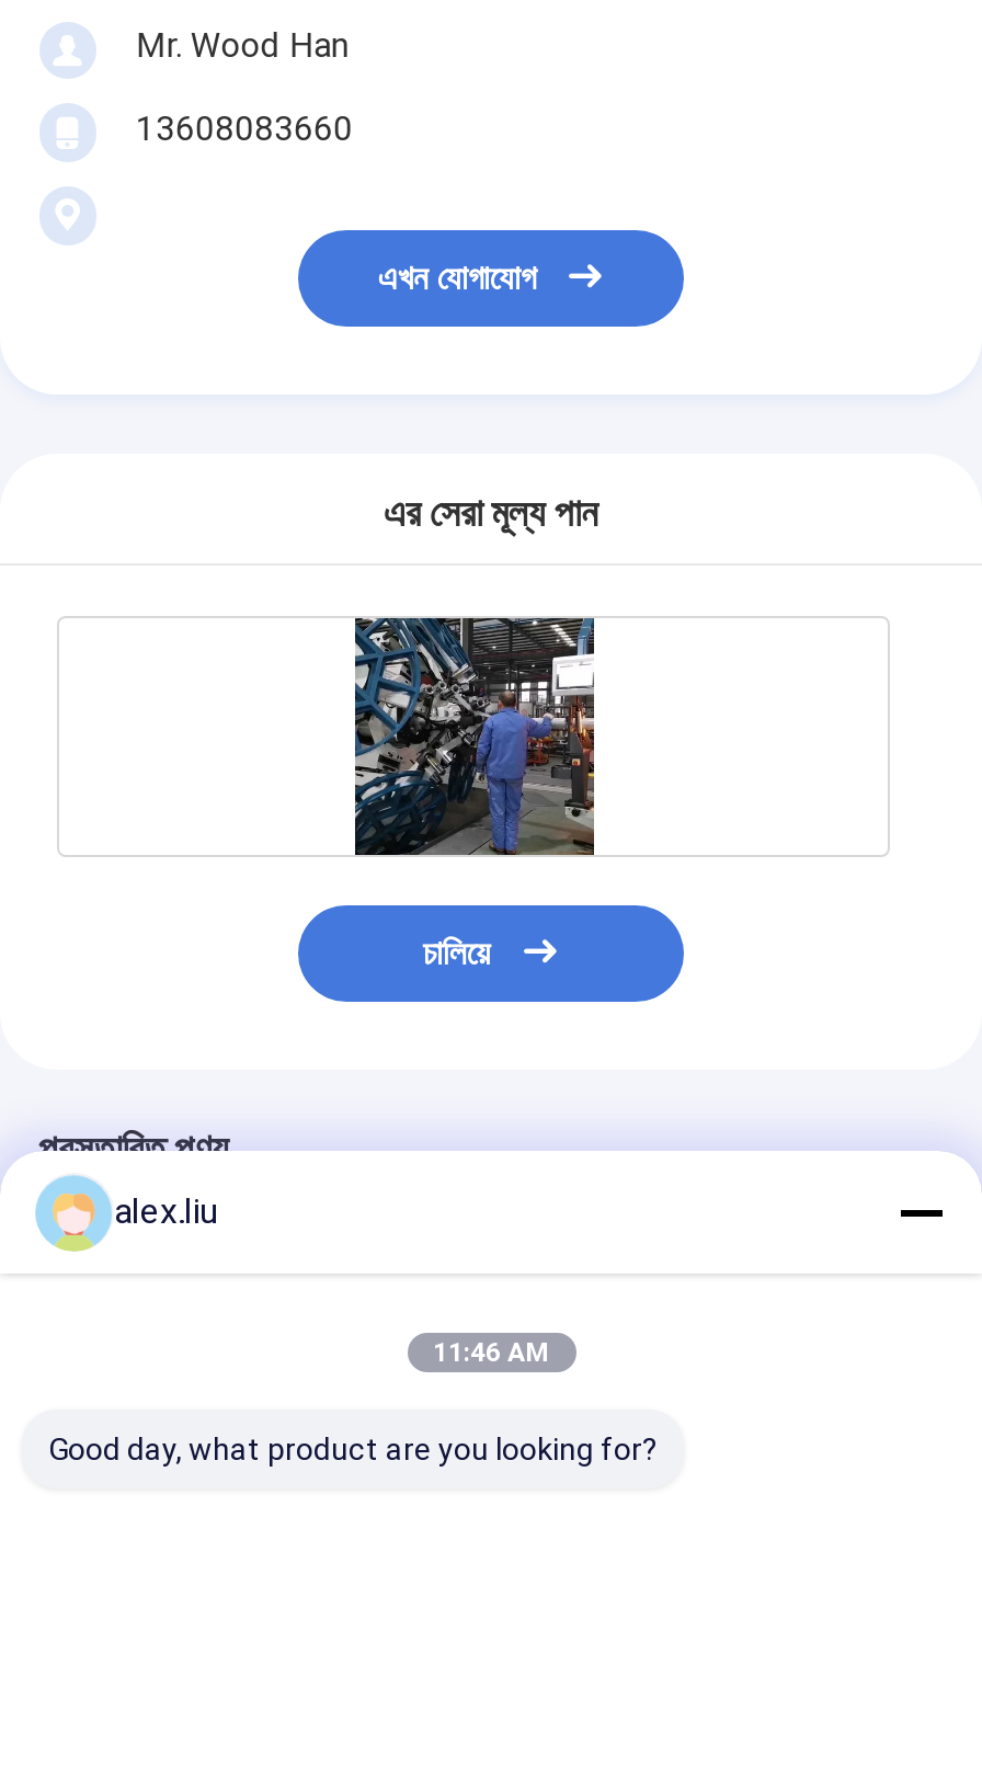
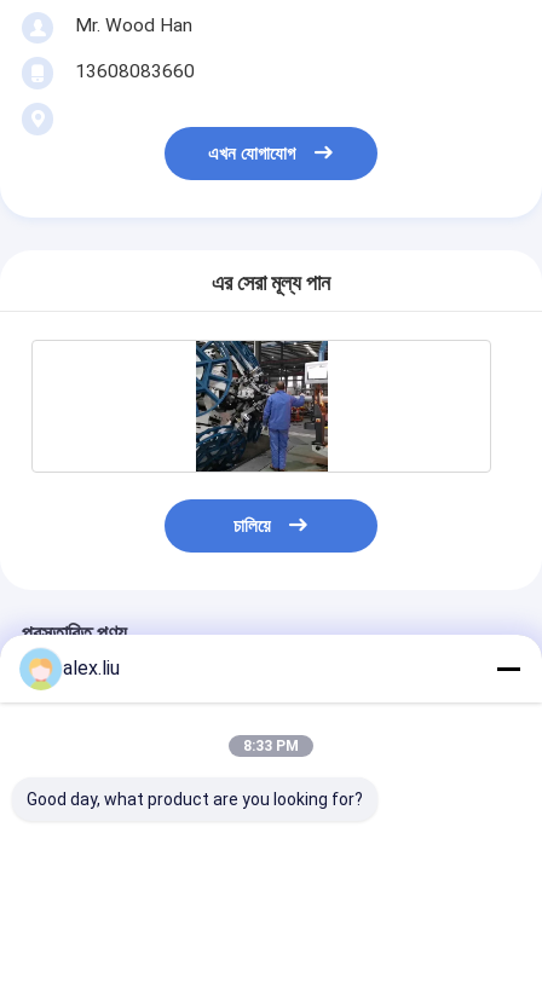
[433,1337,549,1368] 11:46 AM -> [243,738,299,754] 8:33 PM

